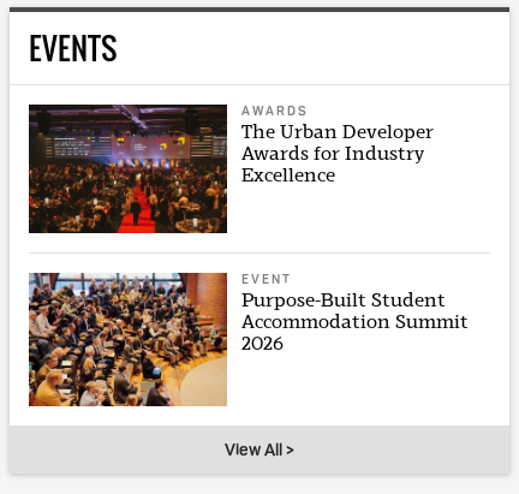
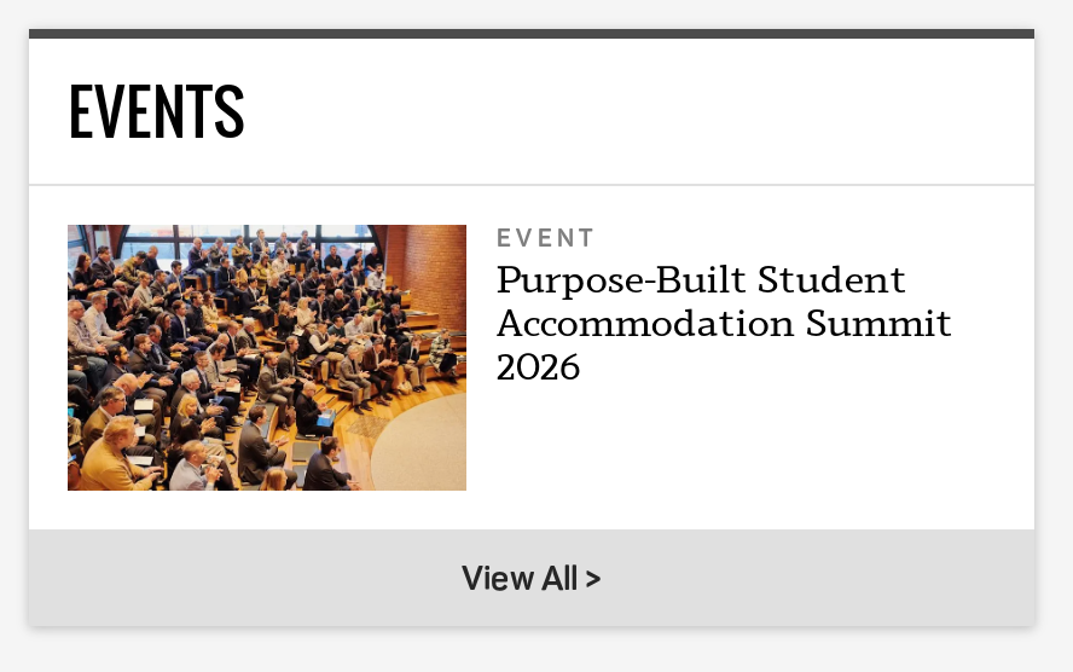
[28,103,434,234] [image] | AWARDS | The Urban Developer | Awards for Industry | Excellence -> none

